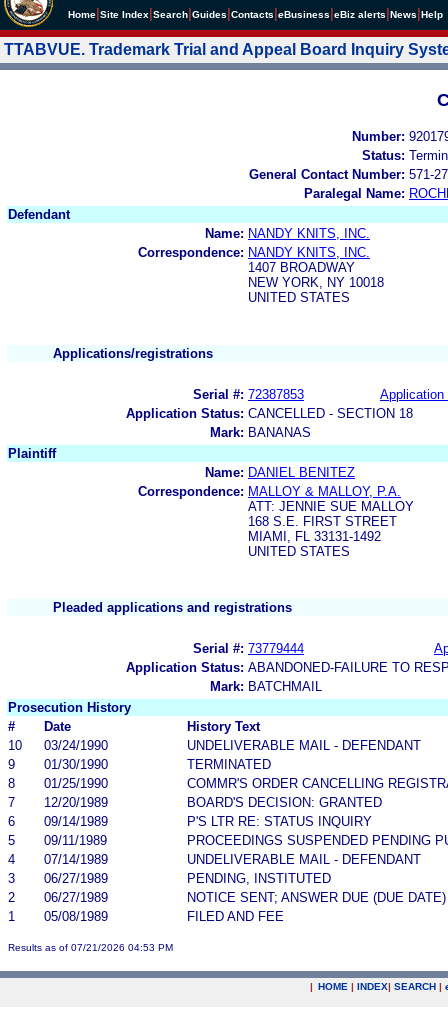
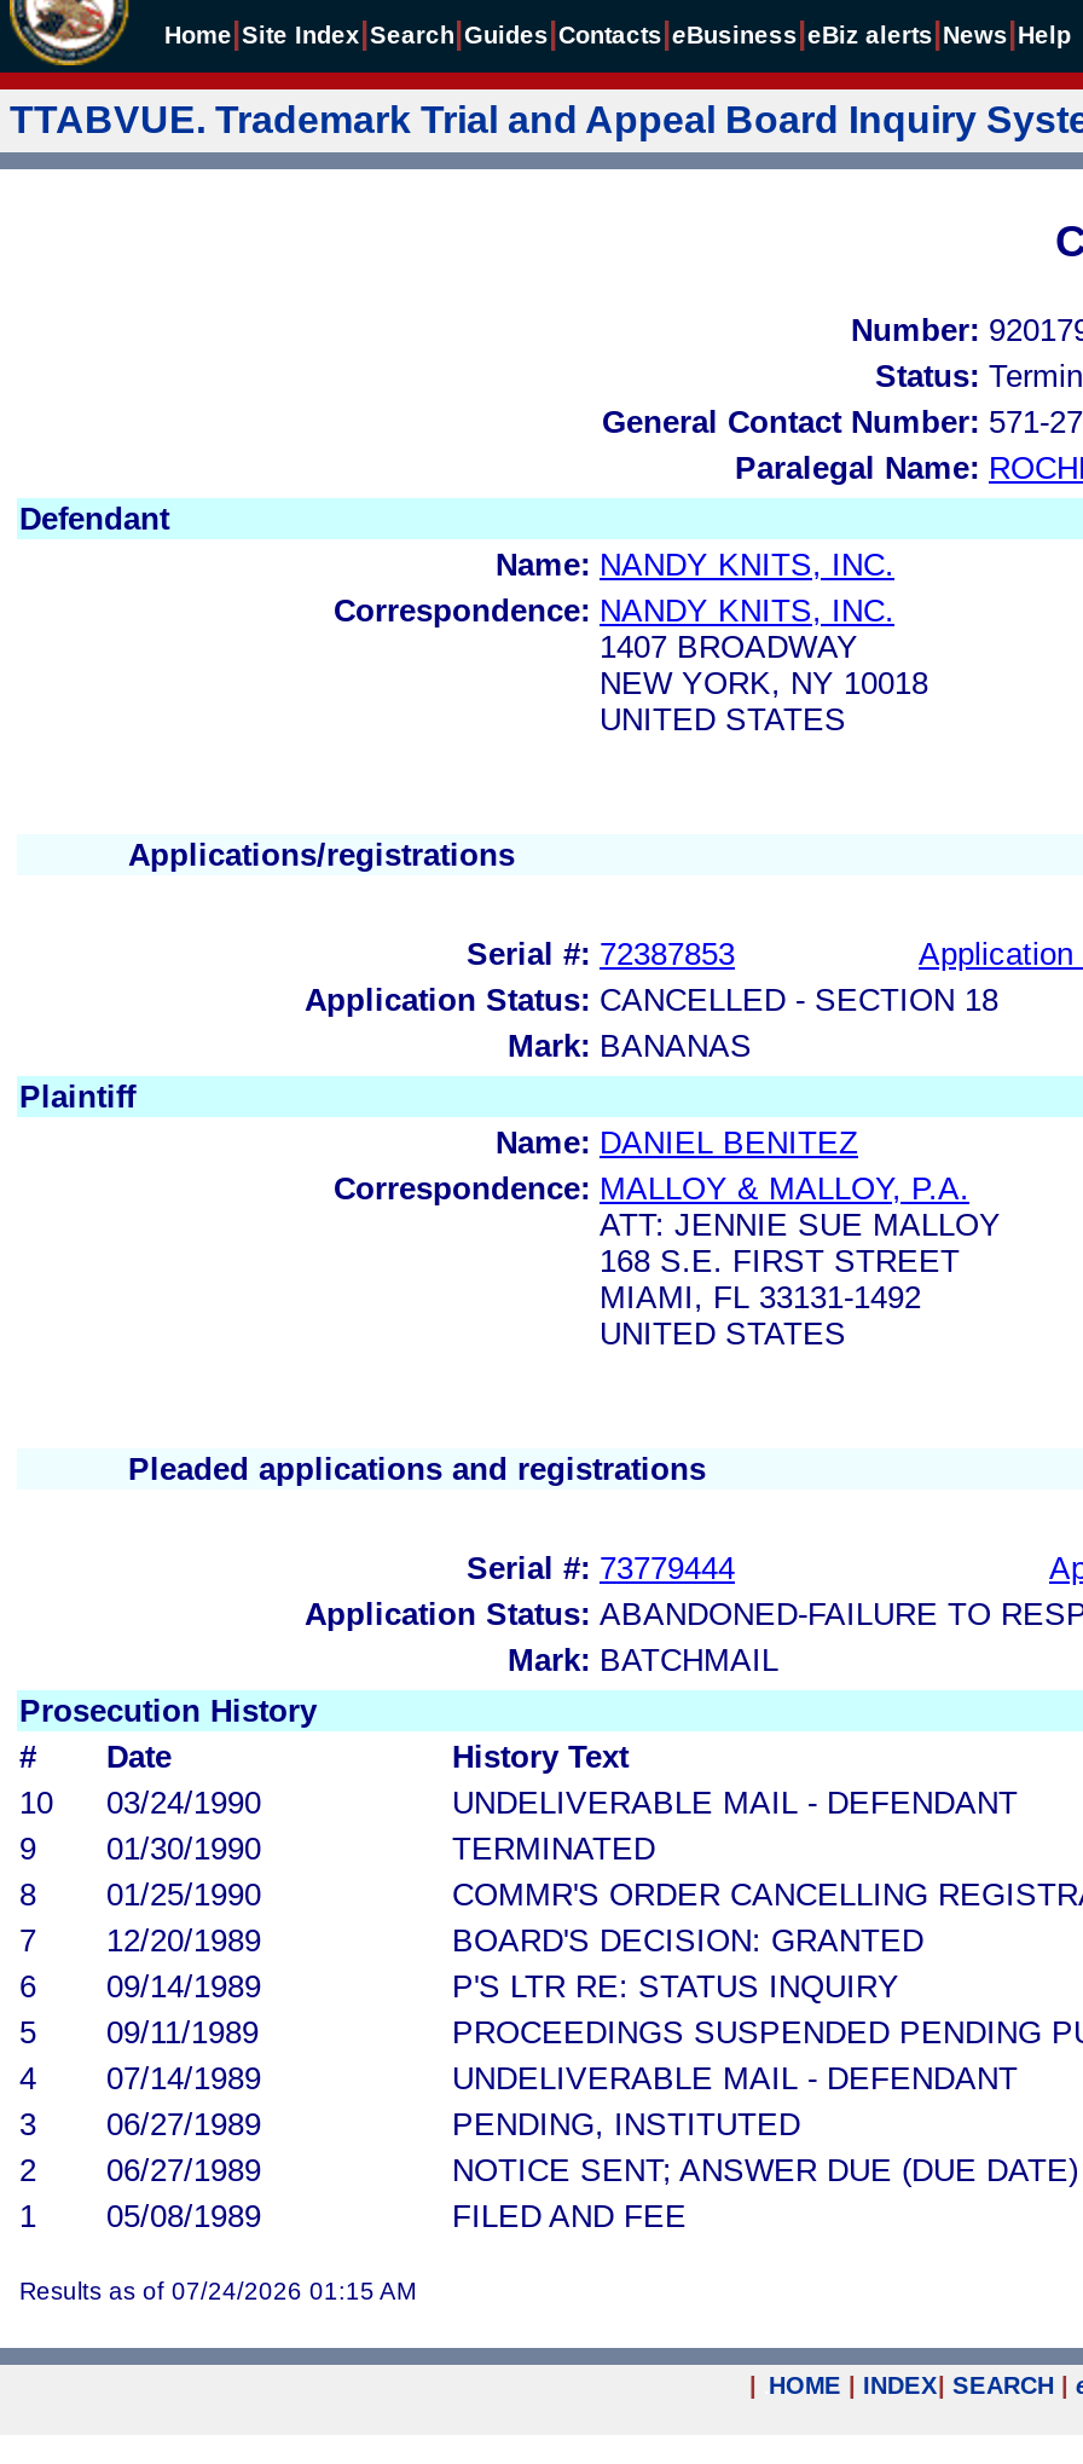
[8,942,173,953] Results as of 07/21/2026 04:53 PM -> [19,2278,416,2304] Results as of 07/24/2026 01:15 AM

